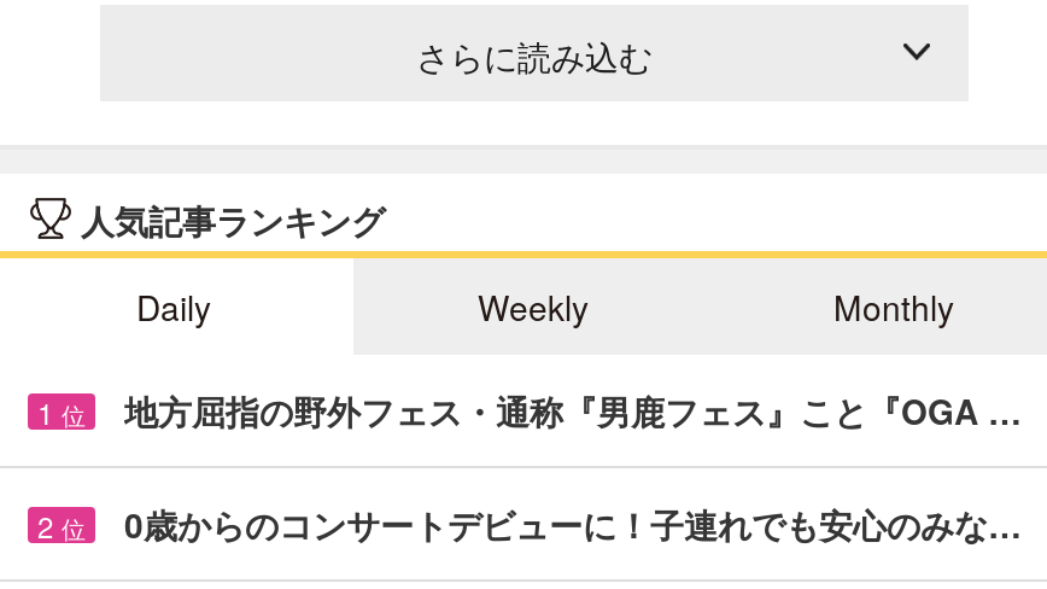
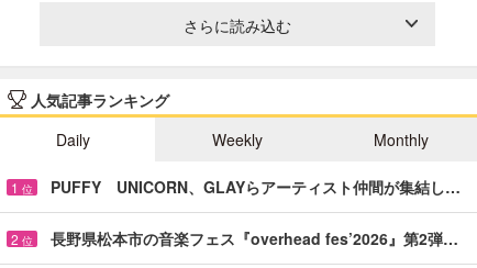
[124,386,1022,434] 地方屈指の野外フェス・通称『男鹿フェス』こと『OGA … -> [51,176,461,197] PUFFY UNICORN、GLAYらアーティスト仲間が集結し…
[124,499,1022,547] 0歳からのコンサートデビューに！子連れでも安心のみな… -> [51,227,458,249] 長野県松本市の音楽フェス『overhead fes’2026』第2弾…

